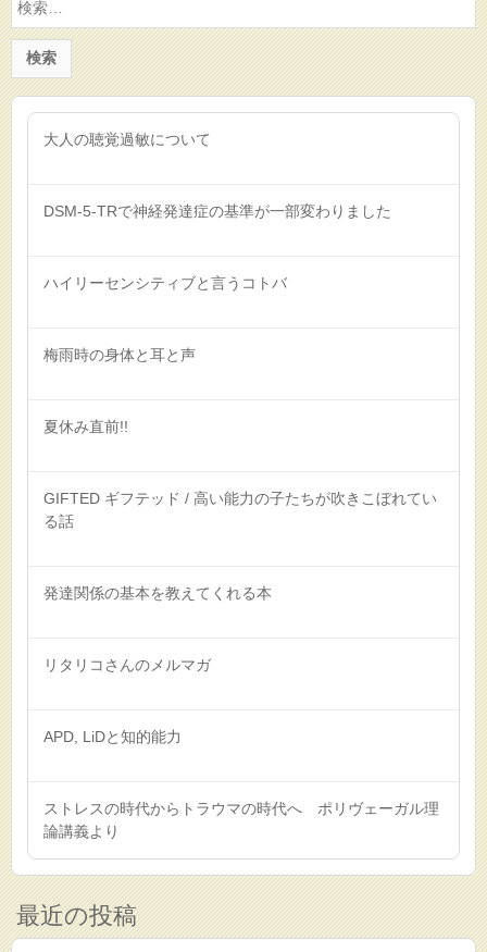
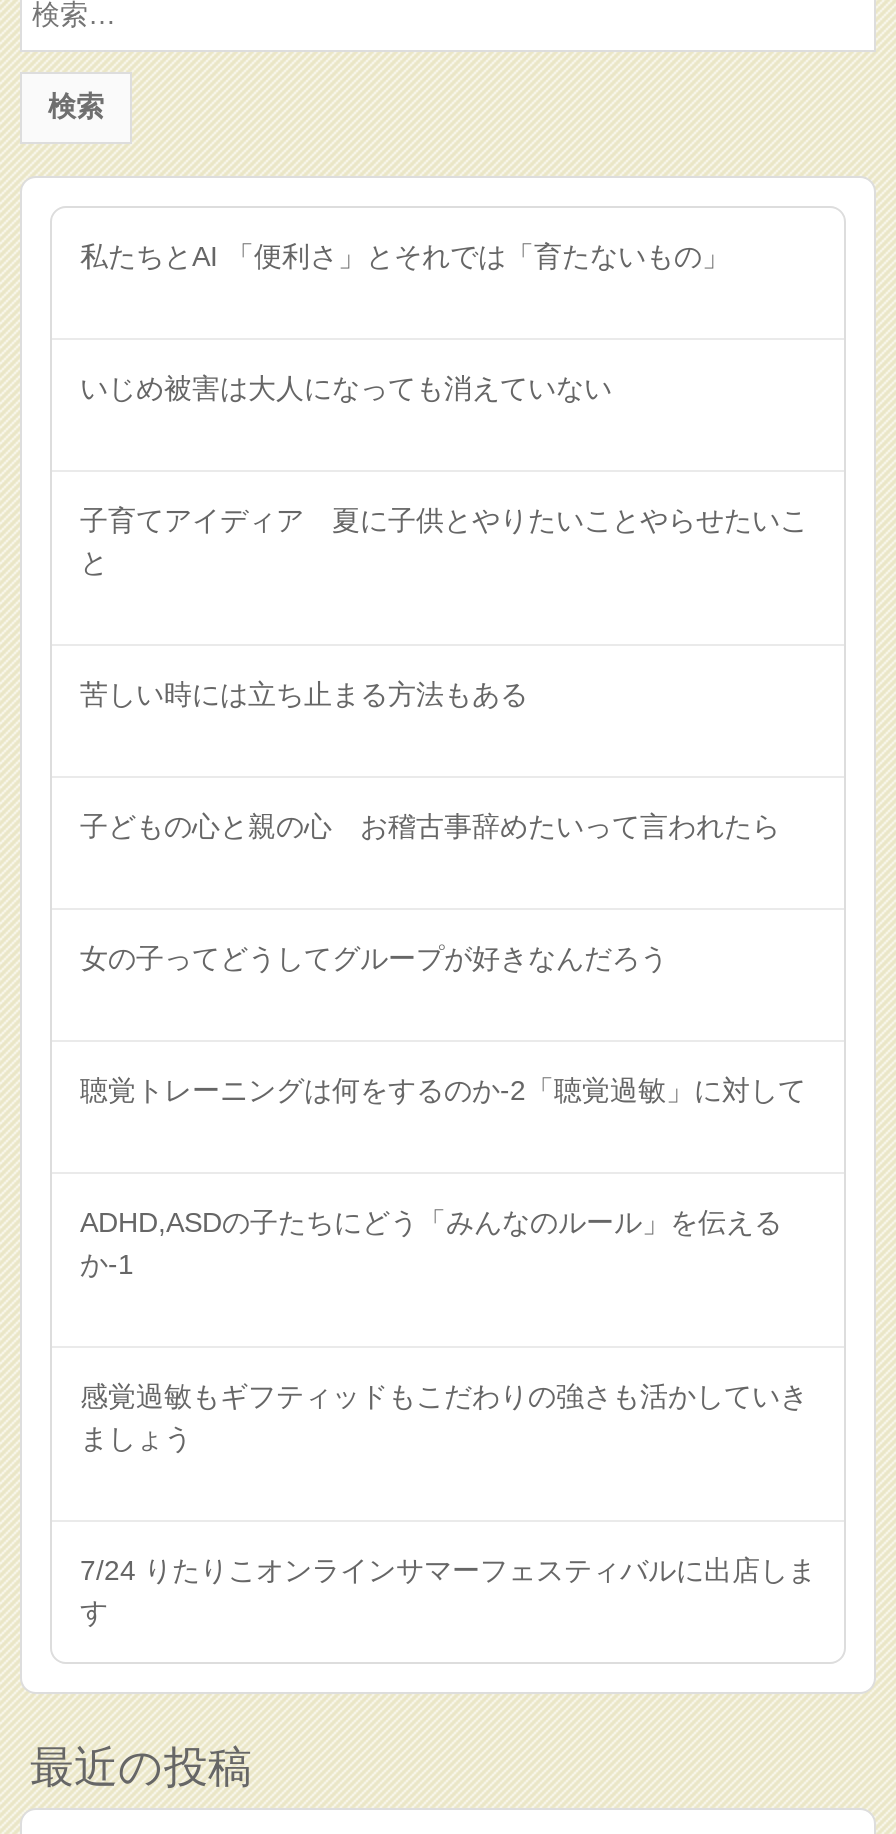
[43,131,211,148] 大人の聴覚過敏について -> [80,240,730,272] 私たちとAI 「便利さ」とそれでは「育たないもの」
[43,202,391,220] DSM-5-TRで神経発達症の基準が一部変わりました -> [80,372,612,404] いじめ被害は大人になっても消えていない
[43,274,287,292] ハイリーセンシティブと言うコトバ -> [80,504,808,578] 子育てアイディア 夏に子供とやりたいことやらせたいこ | と
[43,346,196,363] 梅雨時の身体と耳と声 -> [80,678,528,710] 苦しい時には立ち止まる方法もある
[43,418,128,435] 夏休み直前!! -> [80,810,780,842] 子どもの心と親の心 お稽古事辞めたいって言われたら
[43,490,437,530] GIFTED ギフテッド / 高い能力の子たちが吹きこぼれてい | る話 -> [80,942,668,974] 女の子ってどうしてグループが好きなんだろう
[43,584,272,602] 発達関係の基本を教えてくれる本 -> [80,1074,806,1106] 聴覚トレーニングは何をするのか-2「聴覚過敏」に対して
[43,656,211,673] リタリコさんのメルマガ -> [80,1206,782,1280] ADHD,ASDの子たちにどう「みんなのルール」を伝える | か-1
[43,728,182,745] APD, LiDと知的能力 -> [80,1380,808,1454] 感覚過敏もギフティッドもこだわりの強さも活かしていき | ましょう
[43,800,439,840] ストレスの時代からトラウマの時代へ ポリヴェーガル理 | 論講義より -> [80,1554,816,1628] 7/24 りたりこオンラインサマーフェスティバルに出店しま | す

